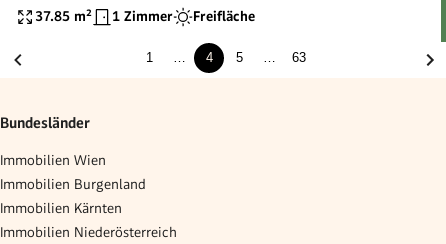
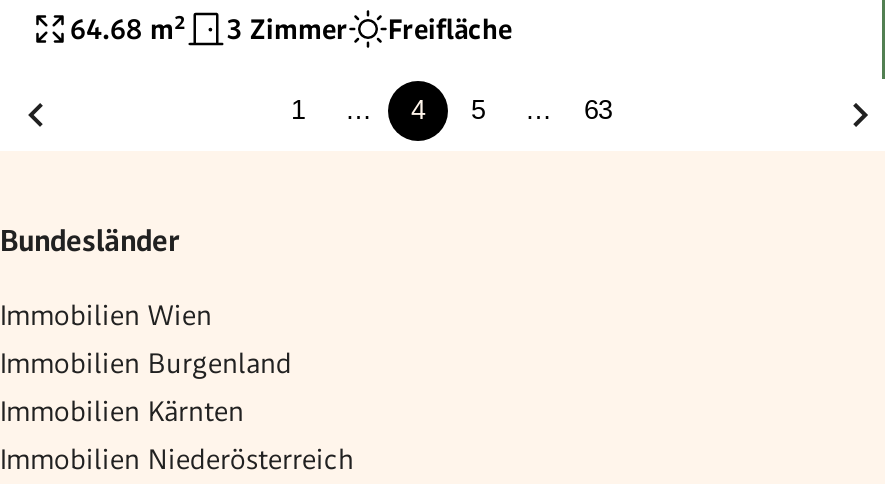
[35,8,92,24] 37.85 m² -> [70,12,186,44] 64.68 m²
[112,8,173,24] 1 Zimmer -> [226,12,348,44] 3 Zimmer

